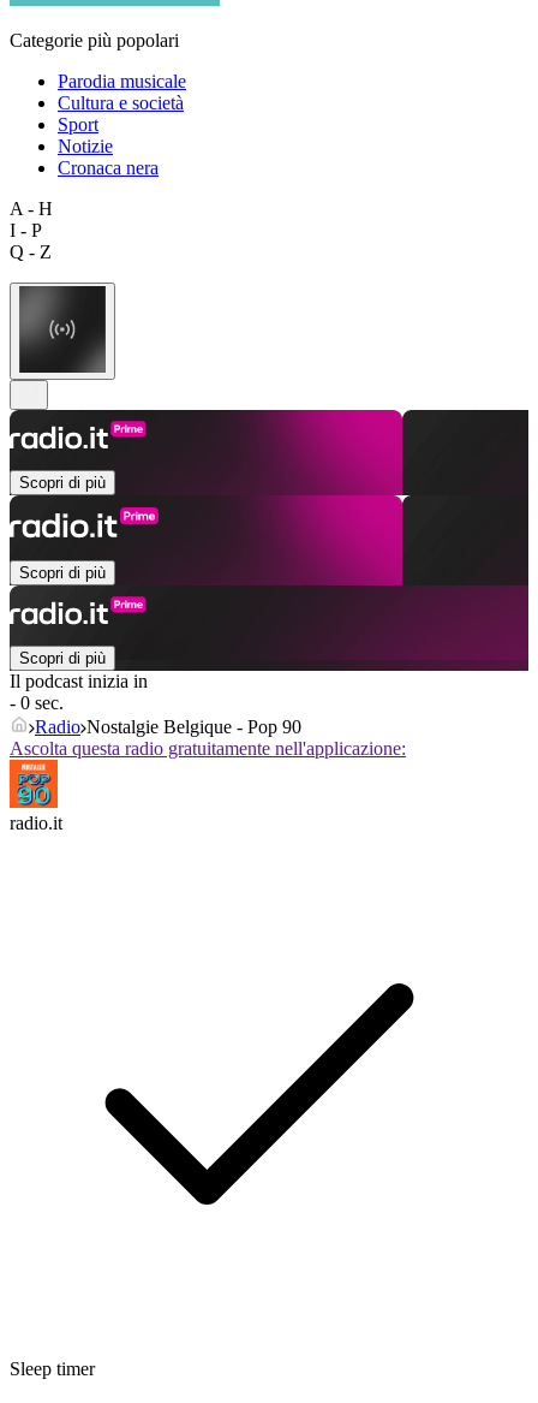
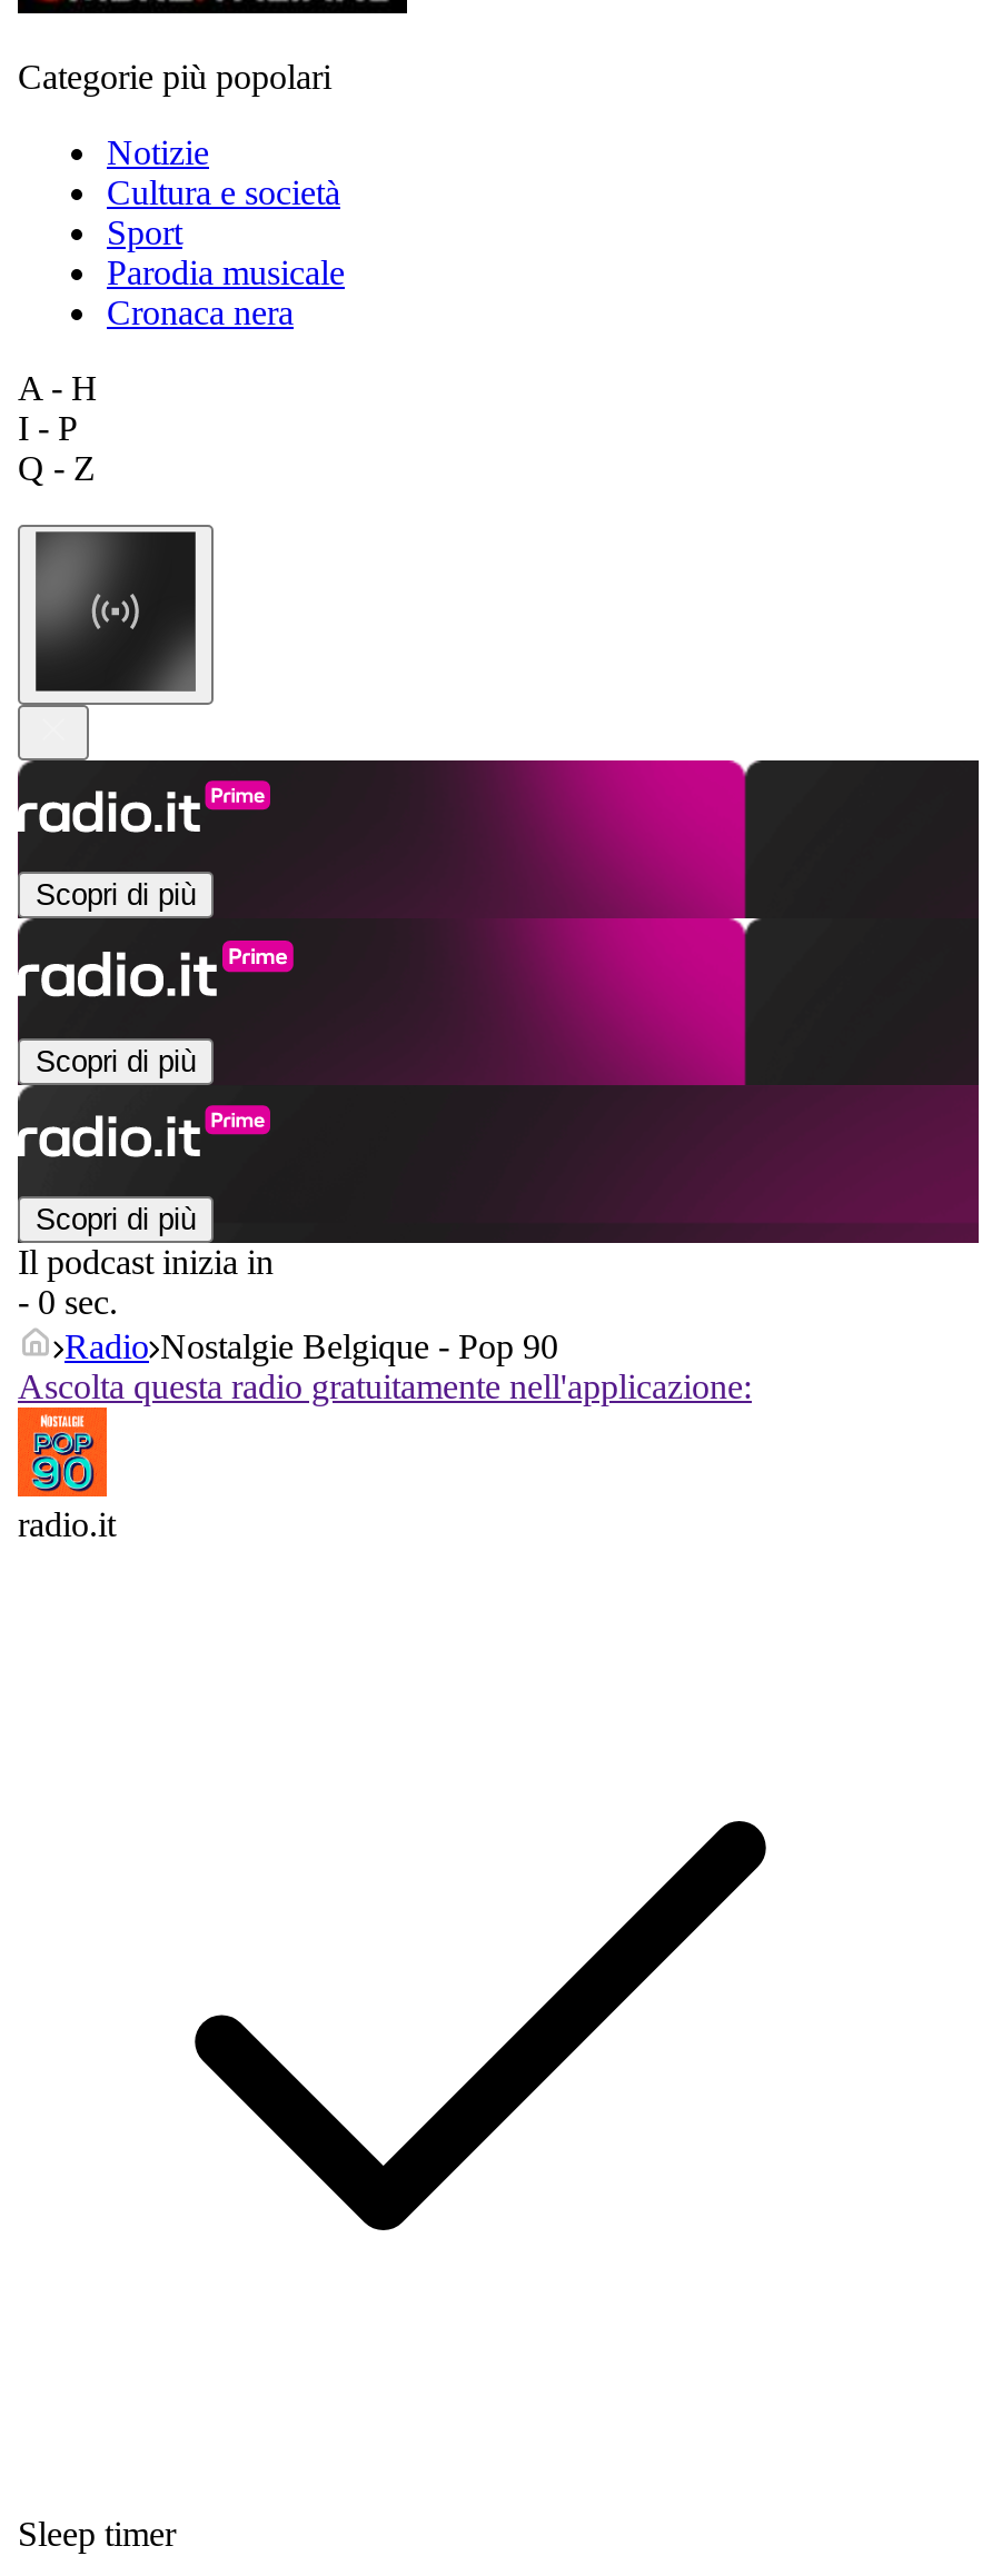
moved [58,71,186,91] -> [107,253,345,291]: Parodia musicale
moved [58,136,113,156] -> [107,133,209,171]: Notizie

